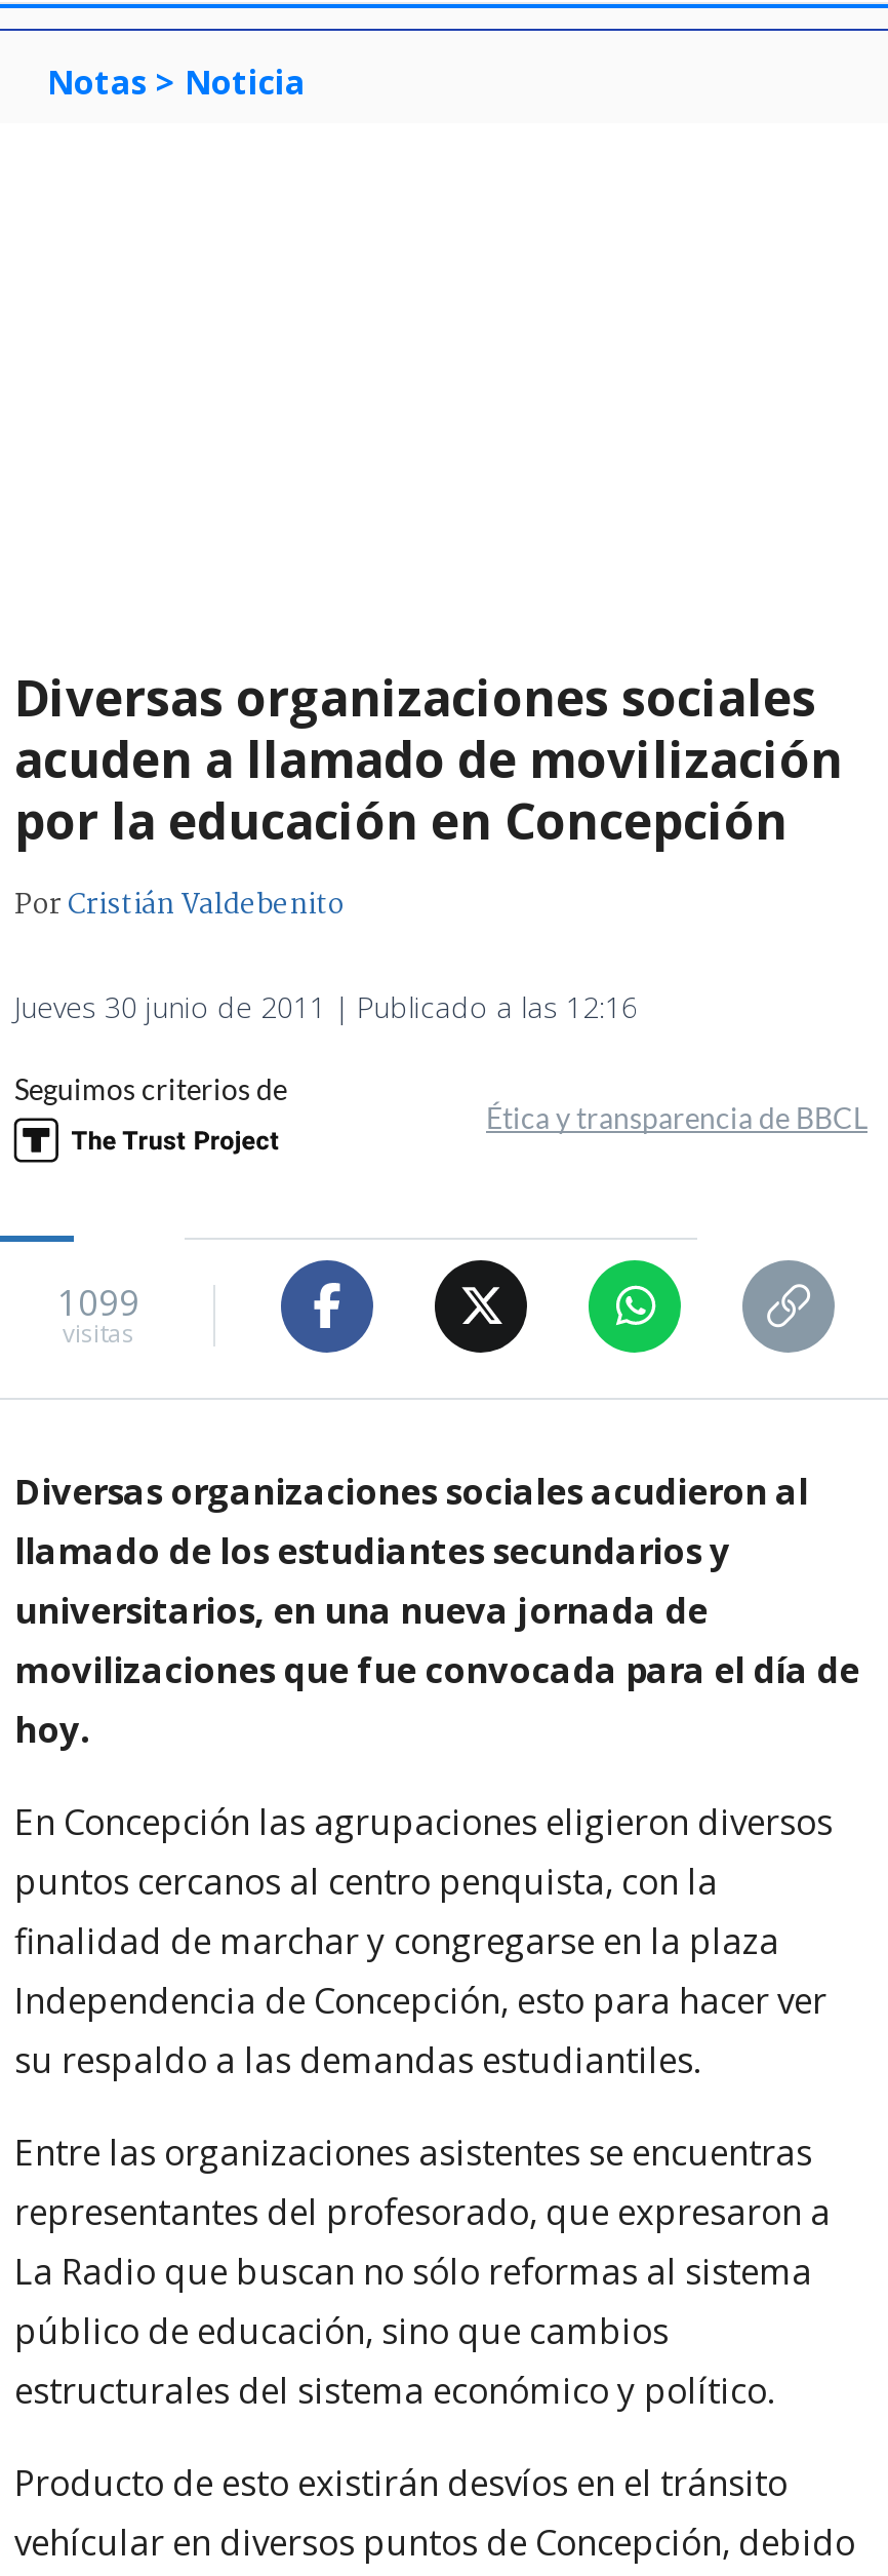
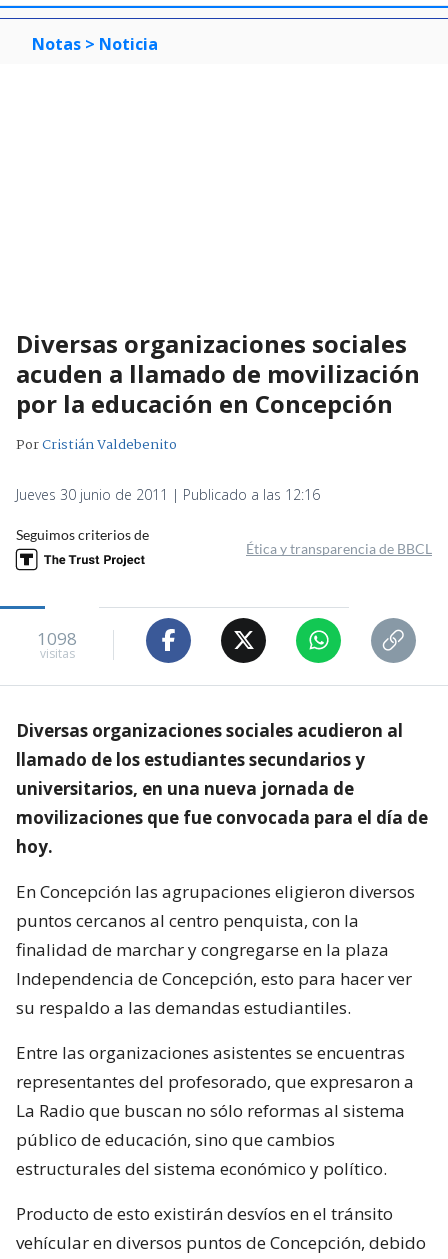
[57,1279,139,1327] 1099 -> [37,627,77,650] 1098

